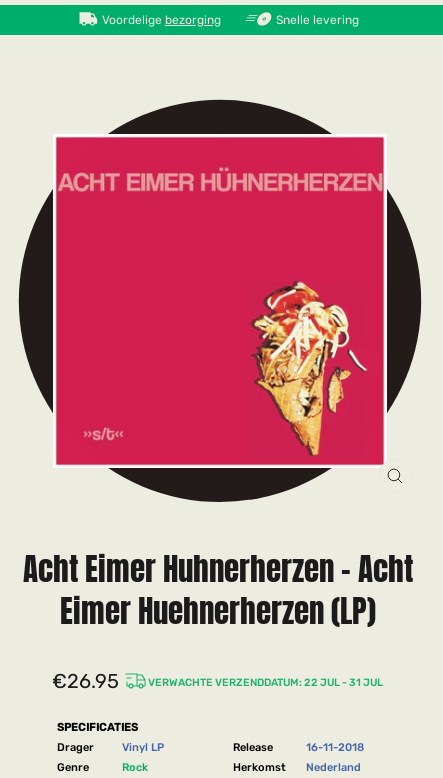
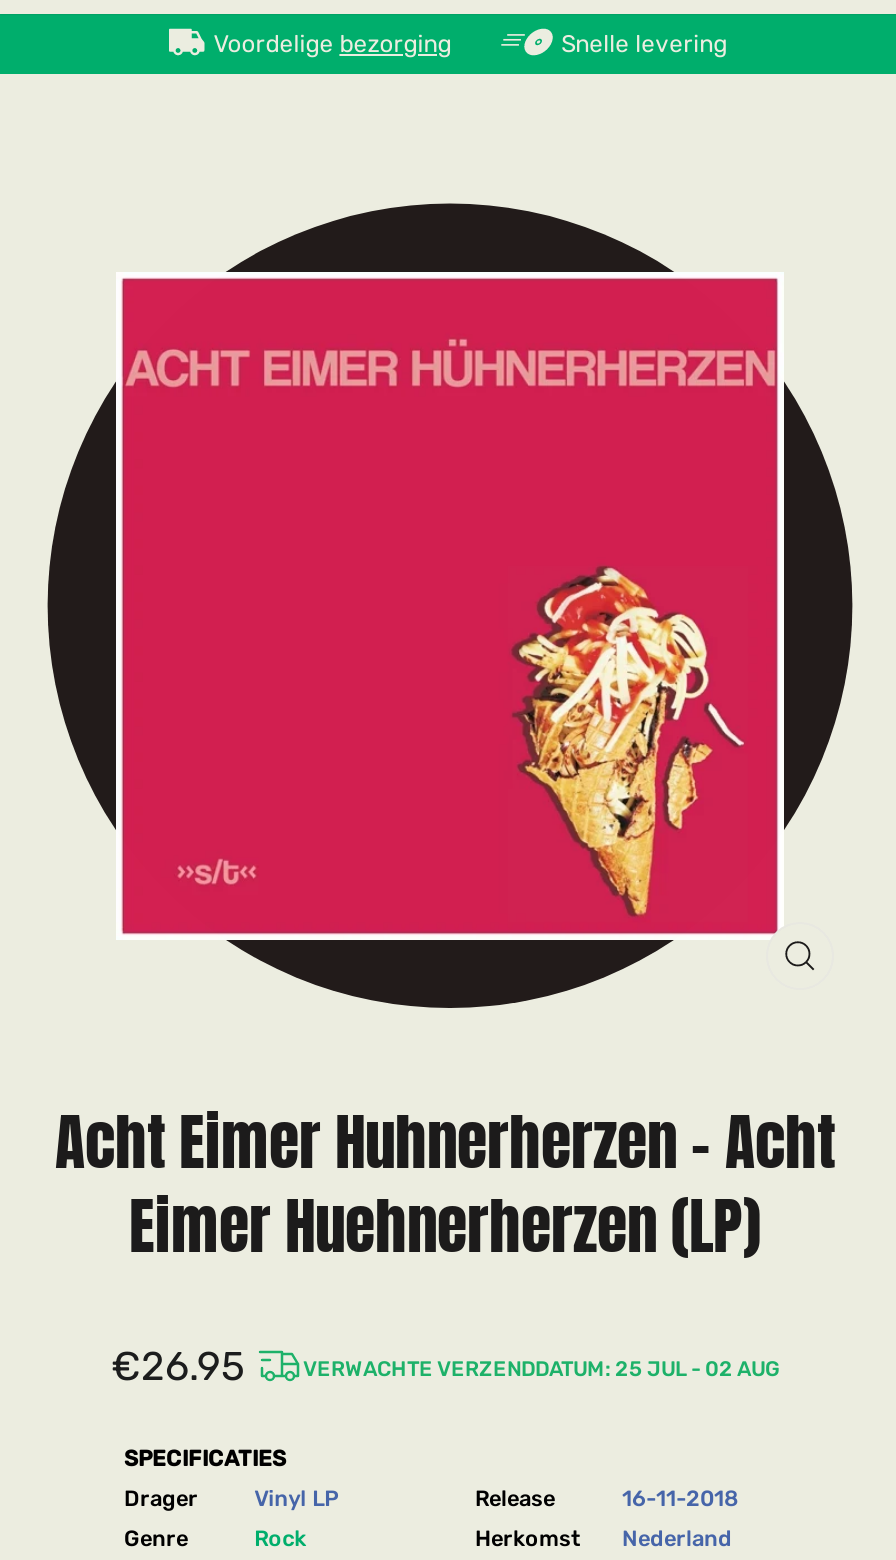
[148,676,383,689] VERWACHTE VERZENDDATUM: 22 JUL - 31 JUL -> [303,1356,779,1382] VERWACHTE VERZENDDATUM: 25 JUL - 02 AUG

